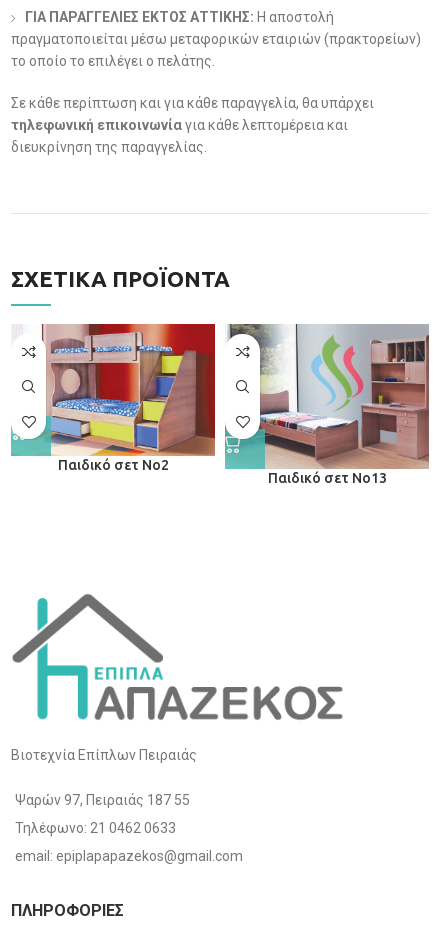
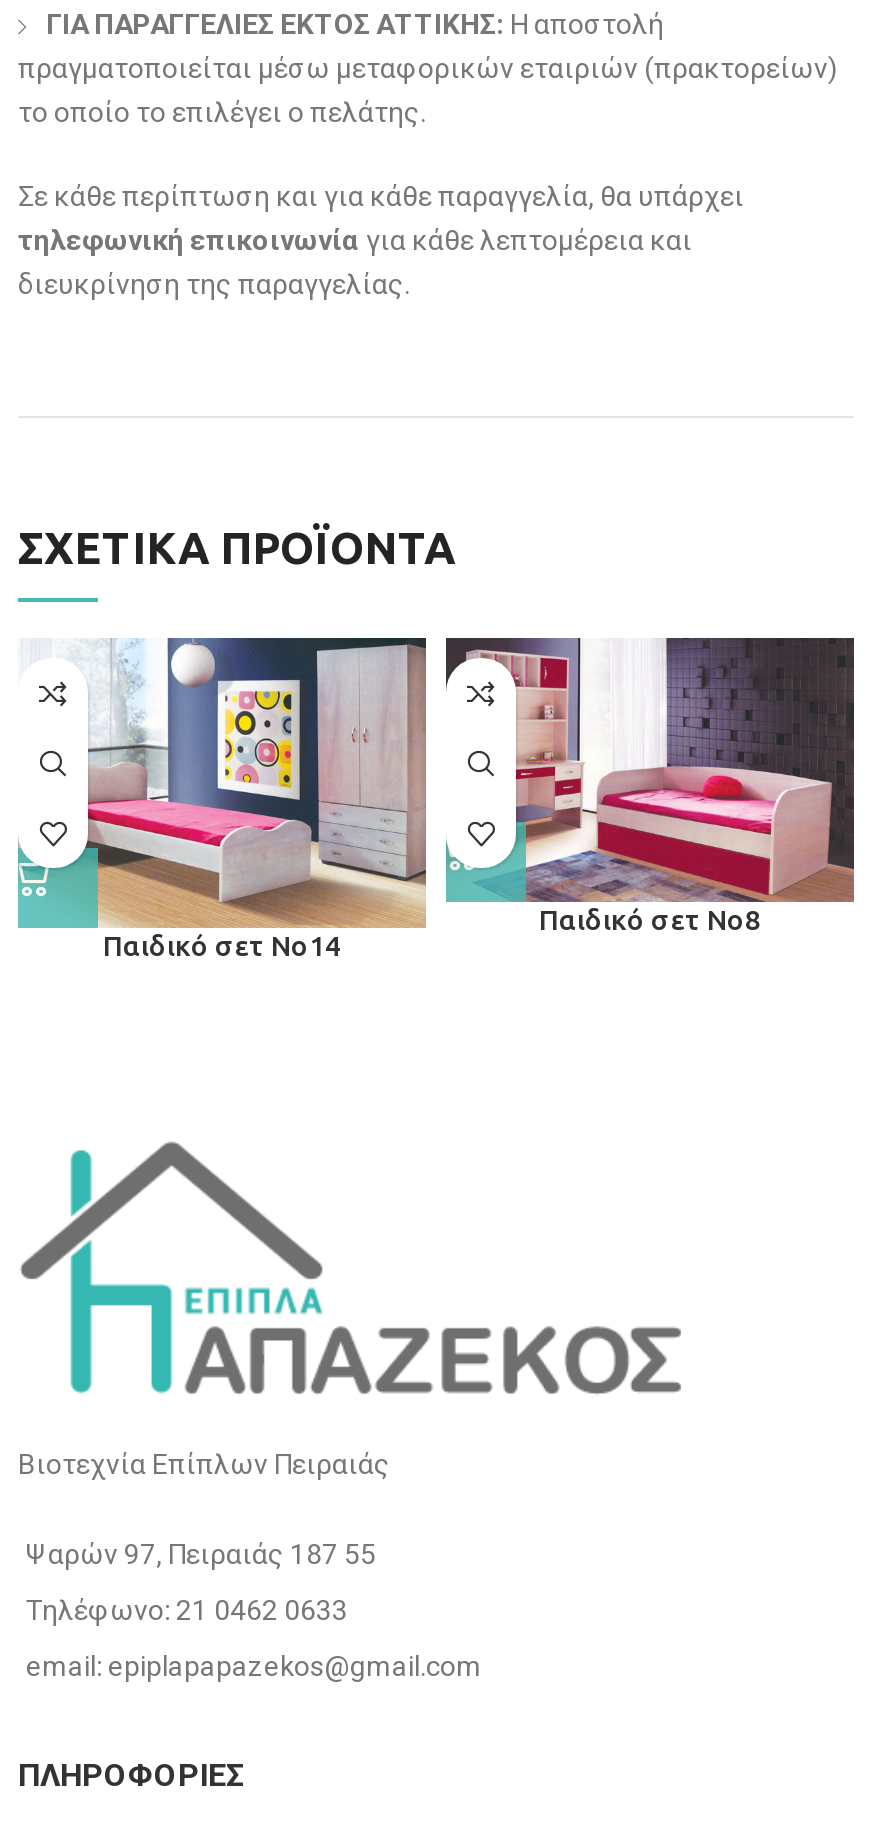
[11,323,216,473] [image] | Παιδικό σετ Νο2 -> [16,636,428,963] [image] | Παιδικό σετ Νο14
[225,323,429,486] [image] | Παιδικό σετ Νο13 -> [444,636,856,936] [image] | Παιδικό σετ Νο8

